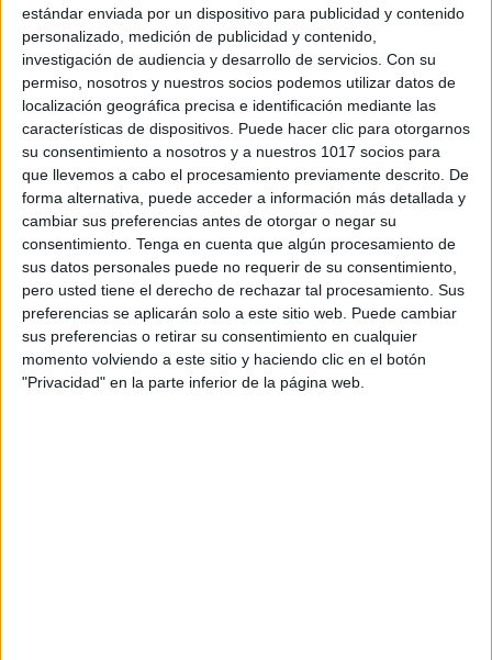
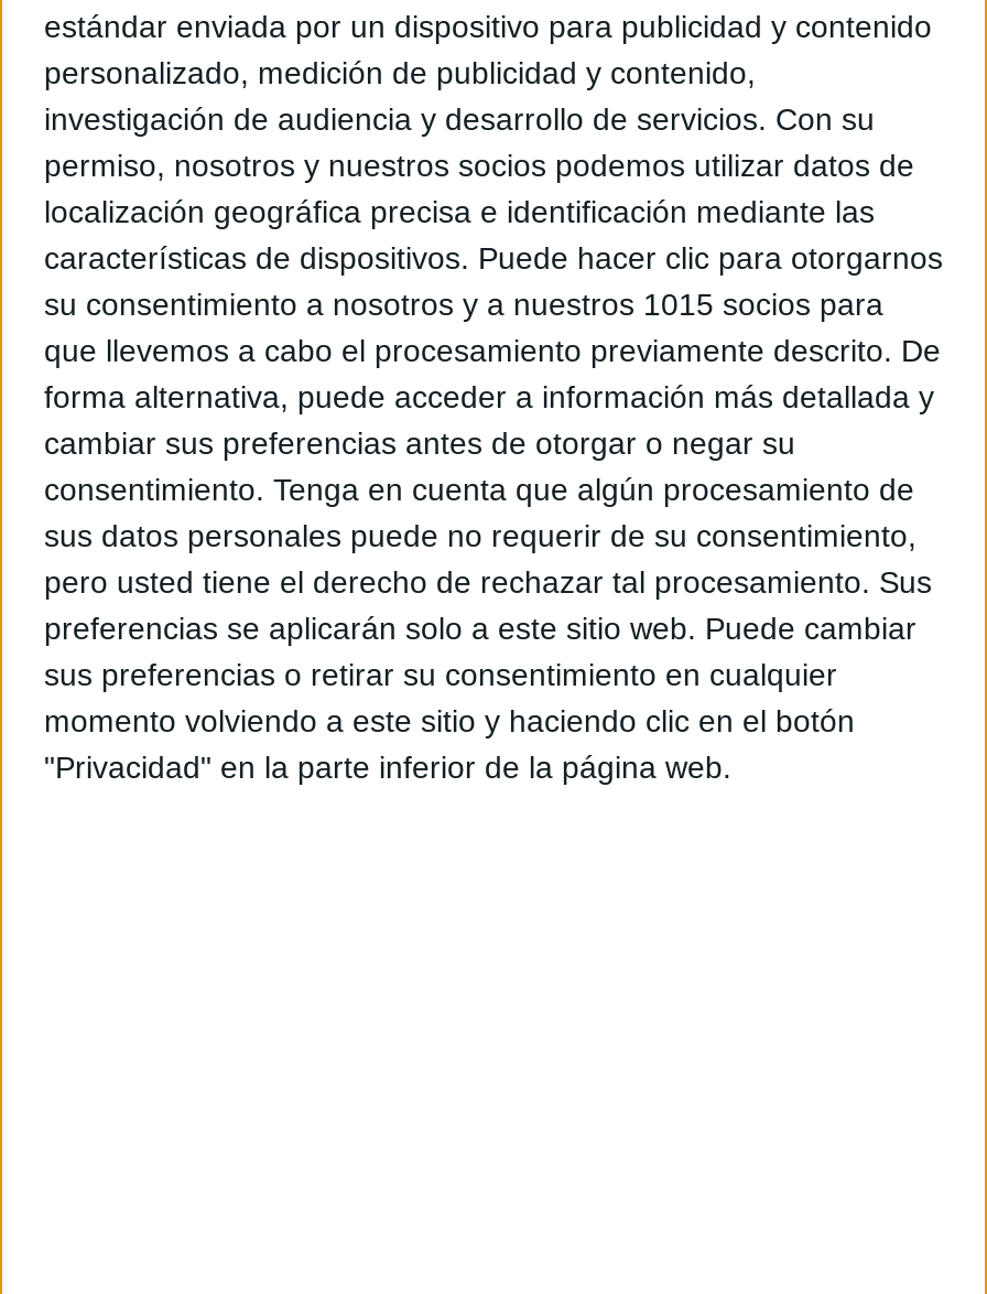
[22,143,440,161] su consentimiento a nosotros y a nuestros 1017 socios para -> [44,287,883,322] su consentimiento a nosotros y a nuestros 1015 socios para

